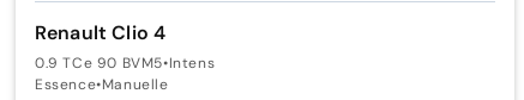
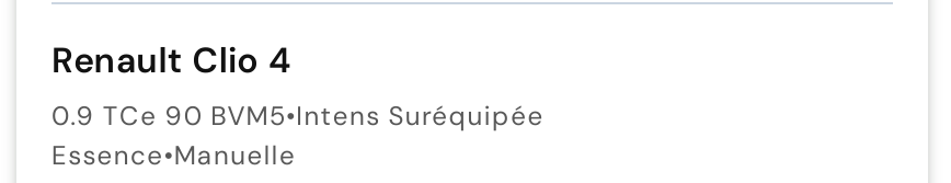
[35,53,215,72] 0.9 TCe 90 BVM5•Intens -> [51,98,544,133] 0.9 TCe 90 BVM5•Intens Suréquipée

